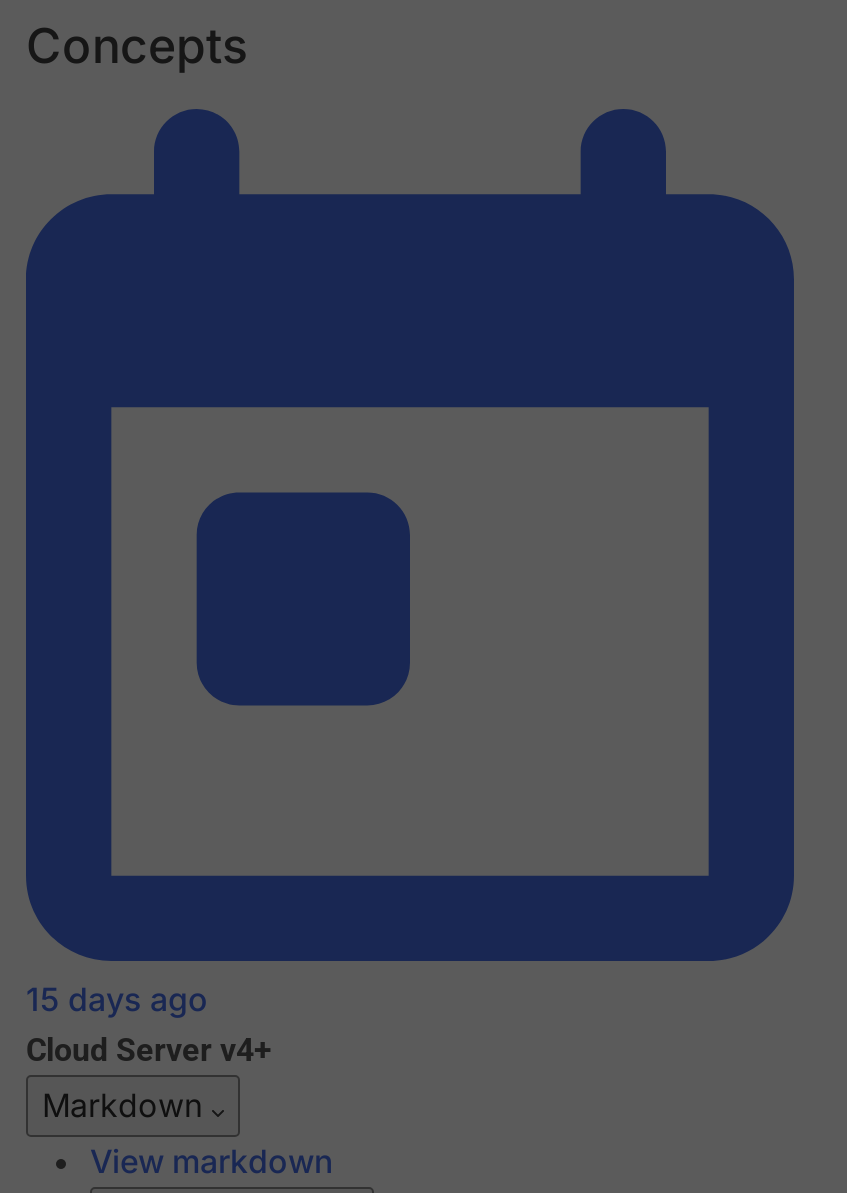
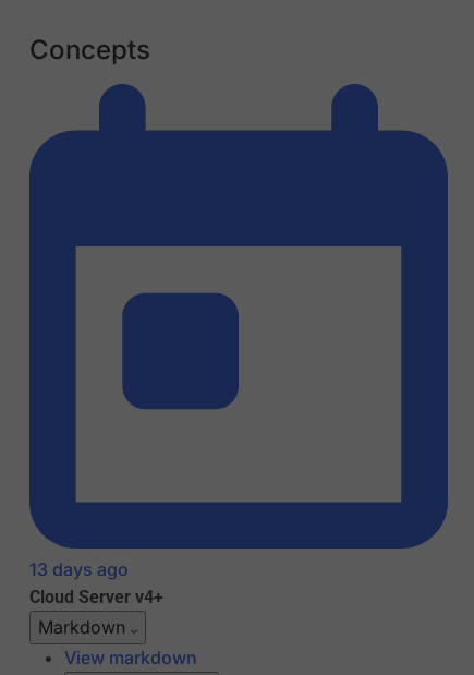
[26,980,208,1020] 15 days ago -> [29,559,129,581] 13 days ago

